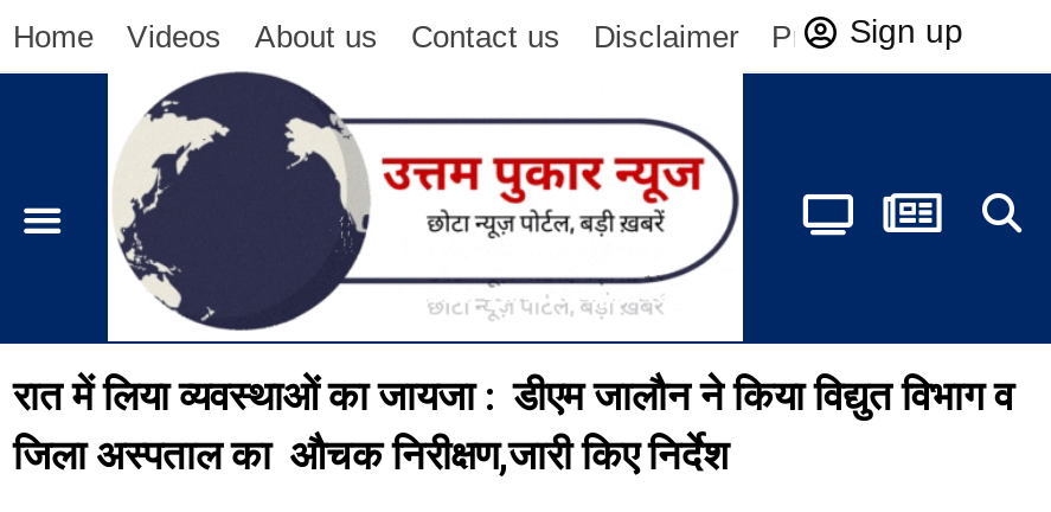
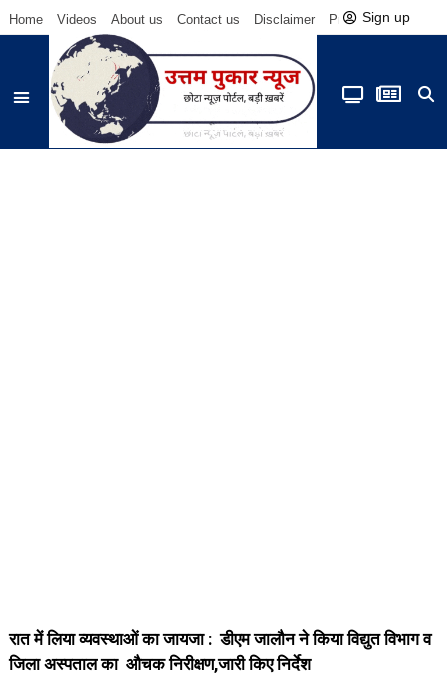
[115,76,369,320] [image] -> [51,37,160,137] [image]

